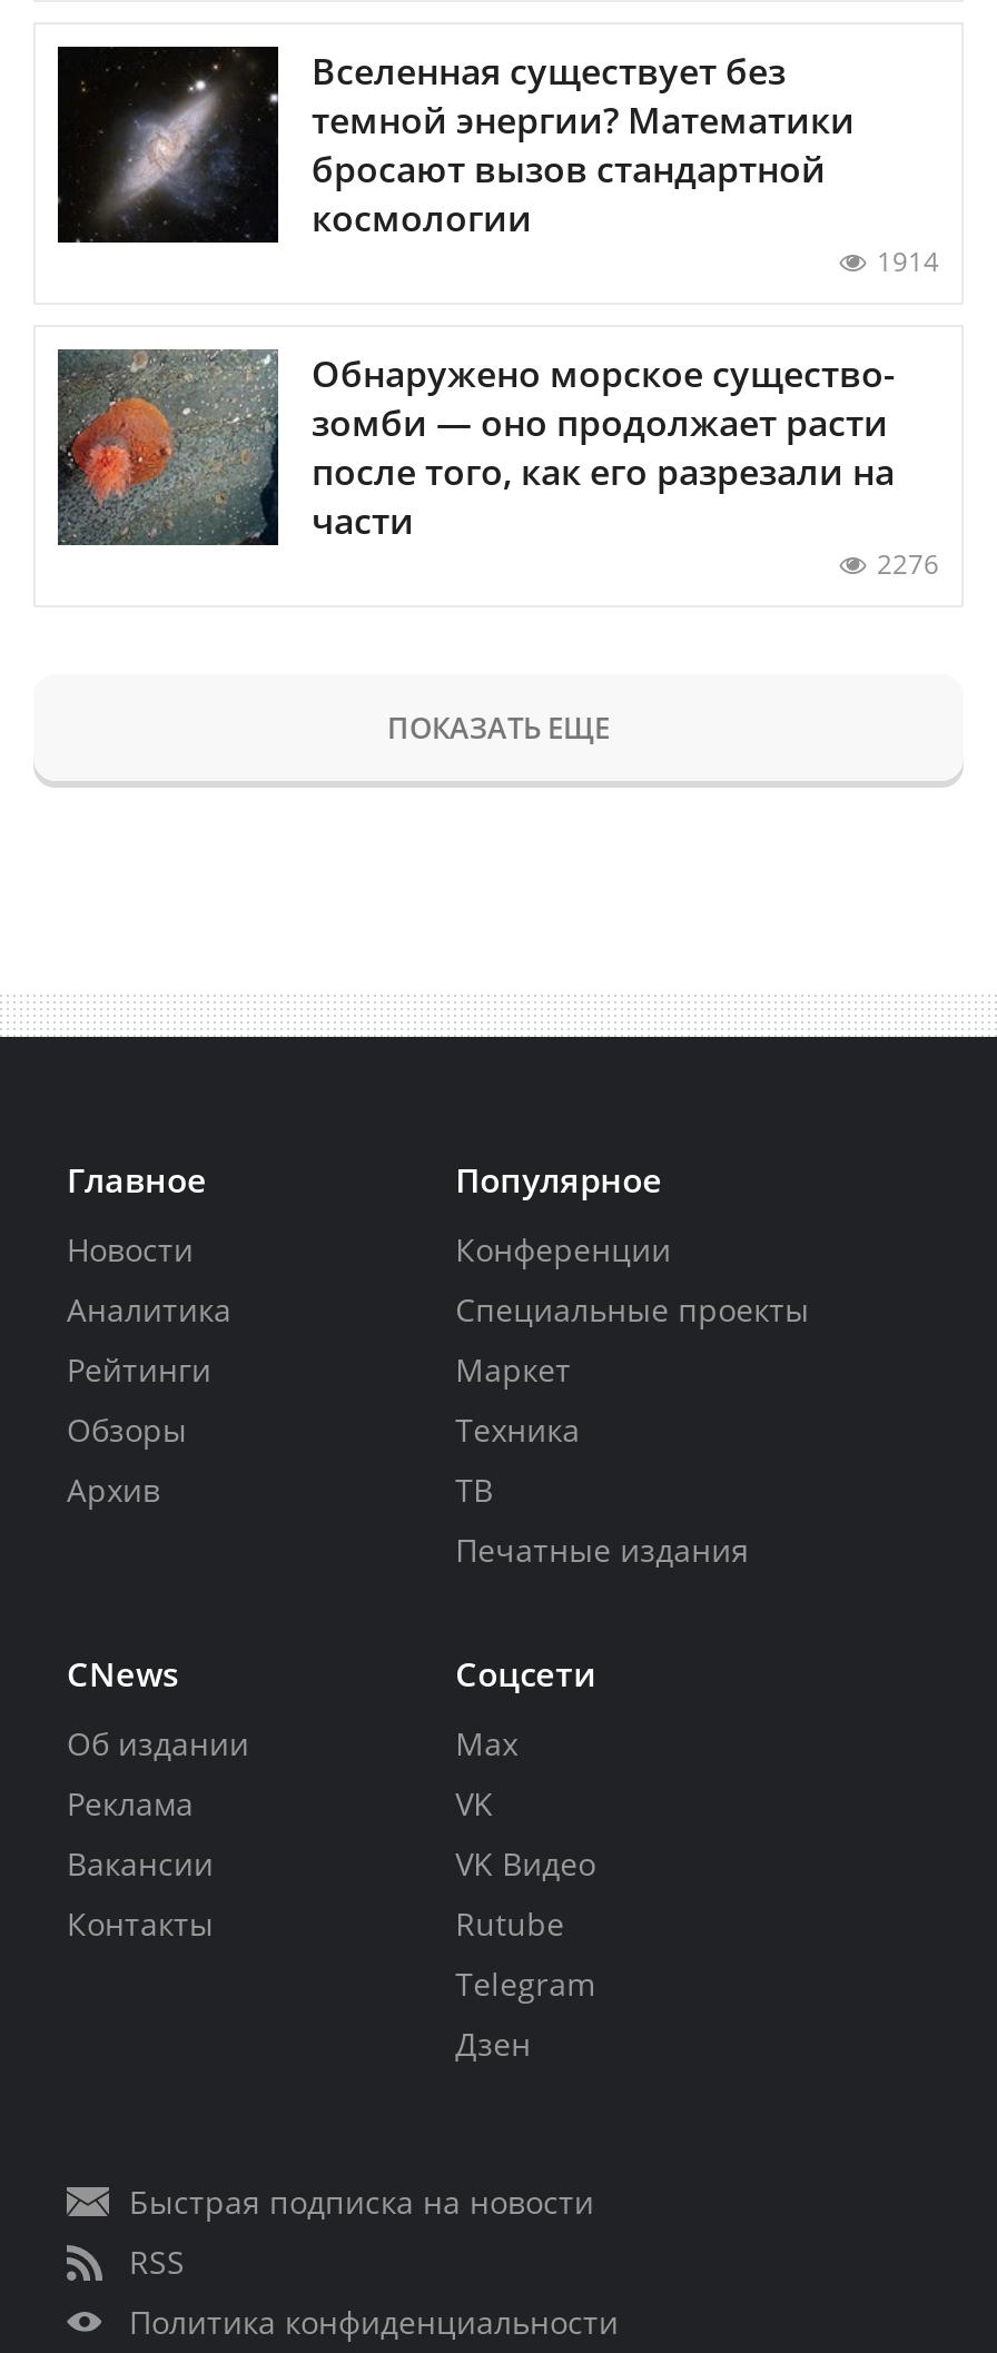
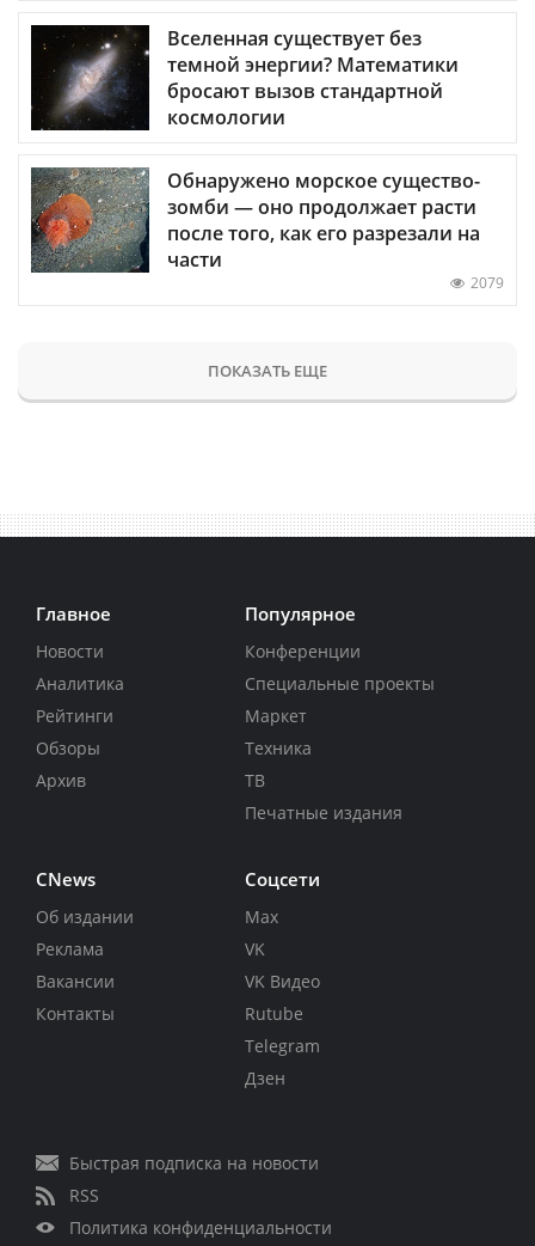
[877,242,939,280] 1914 -> none
[877,545,939,583] 2276 -> [471,273,504,293] 2079

